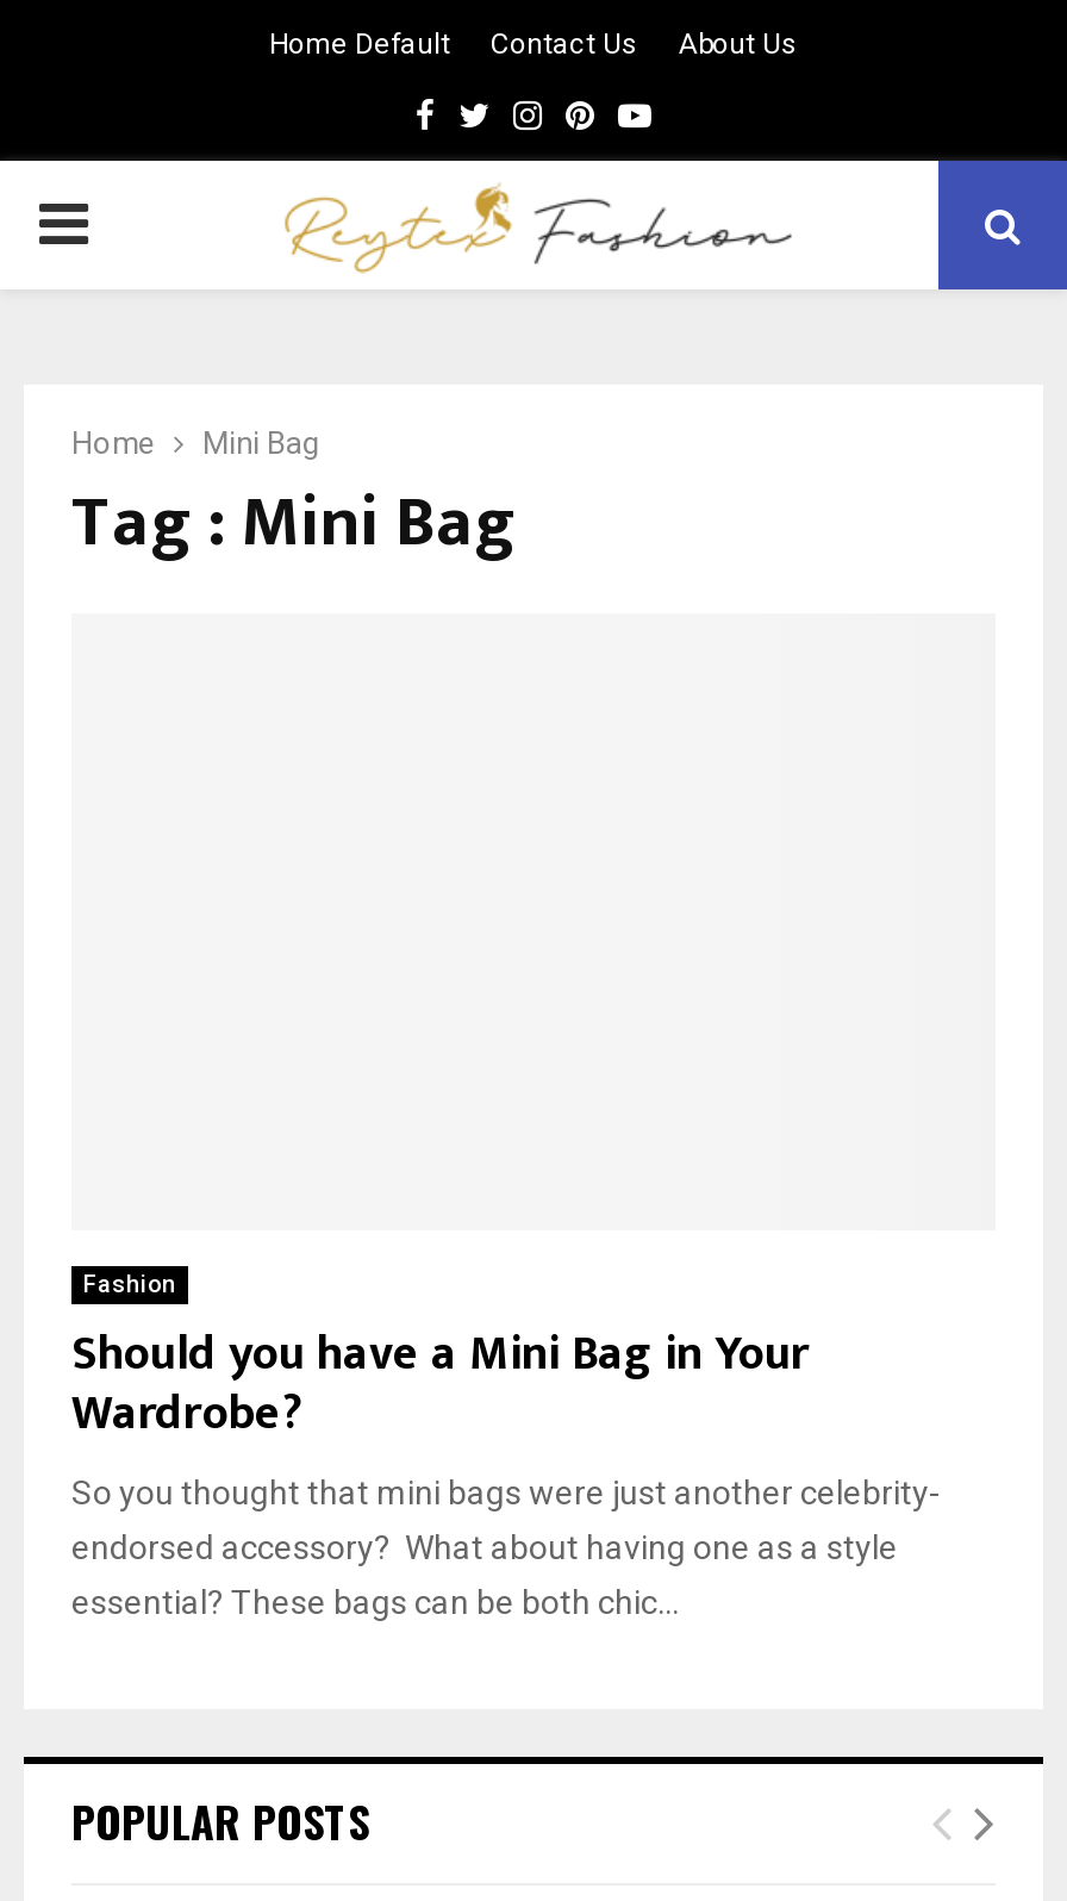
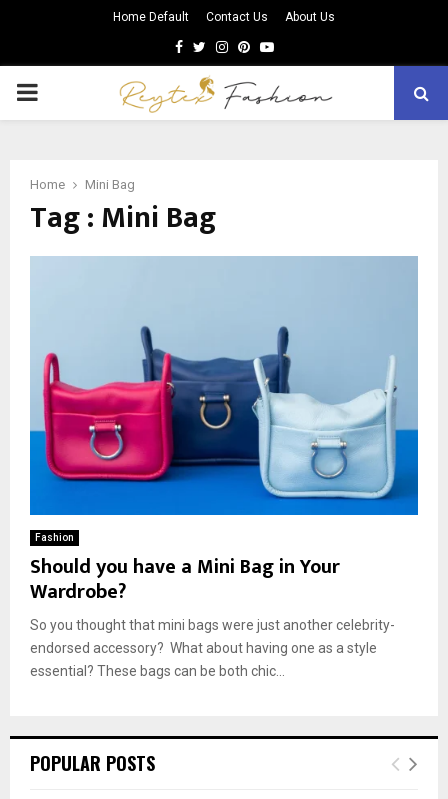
none -> [29,256,419,516] [image]

